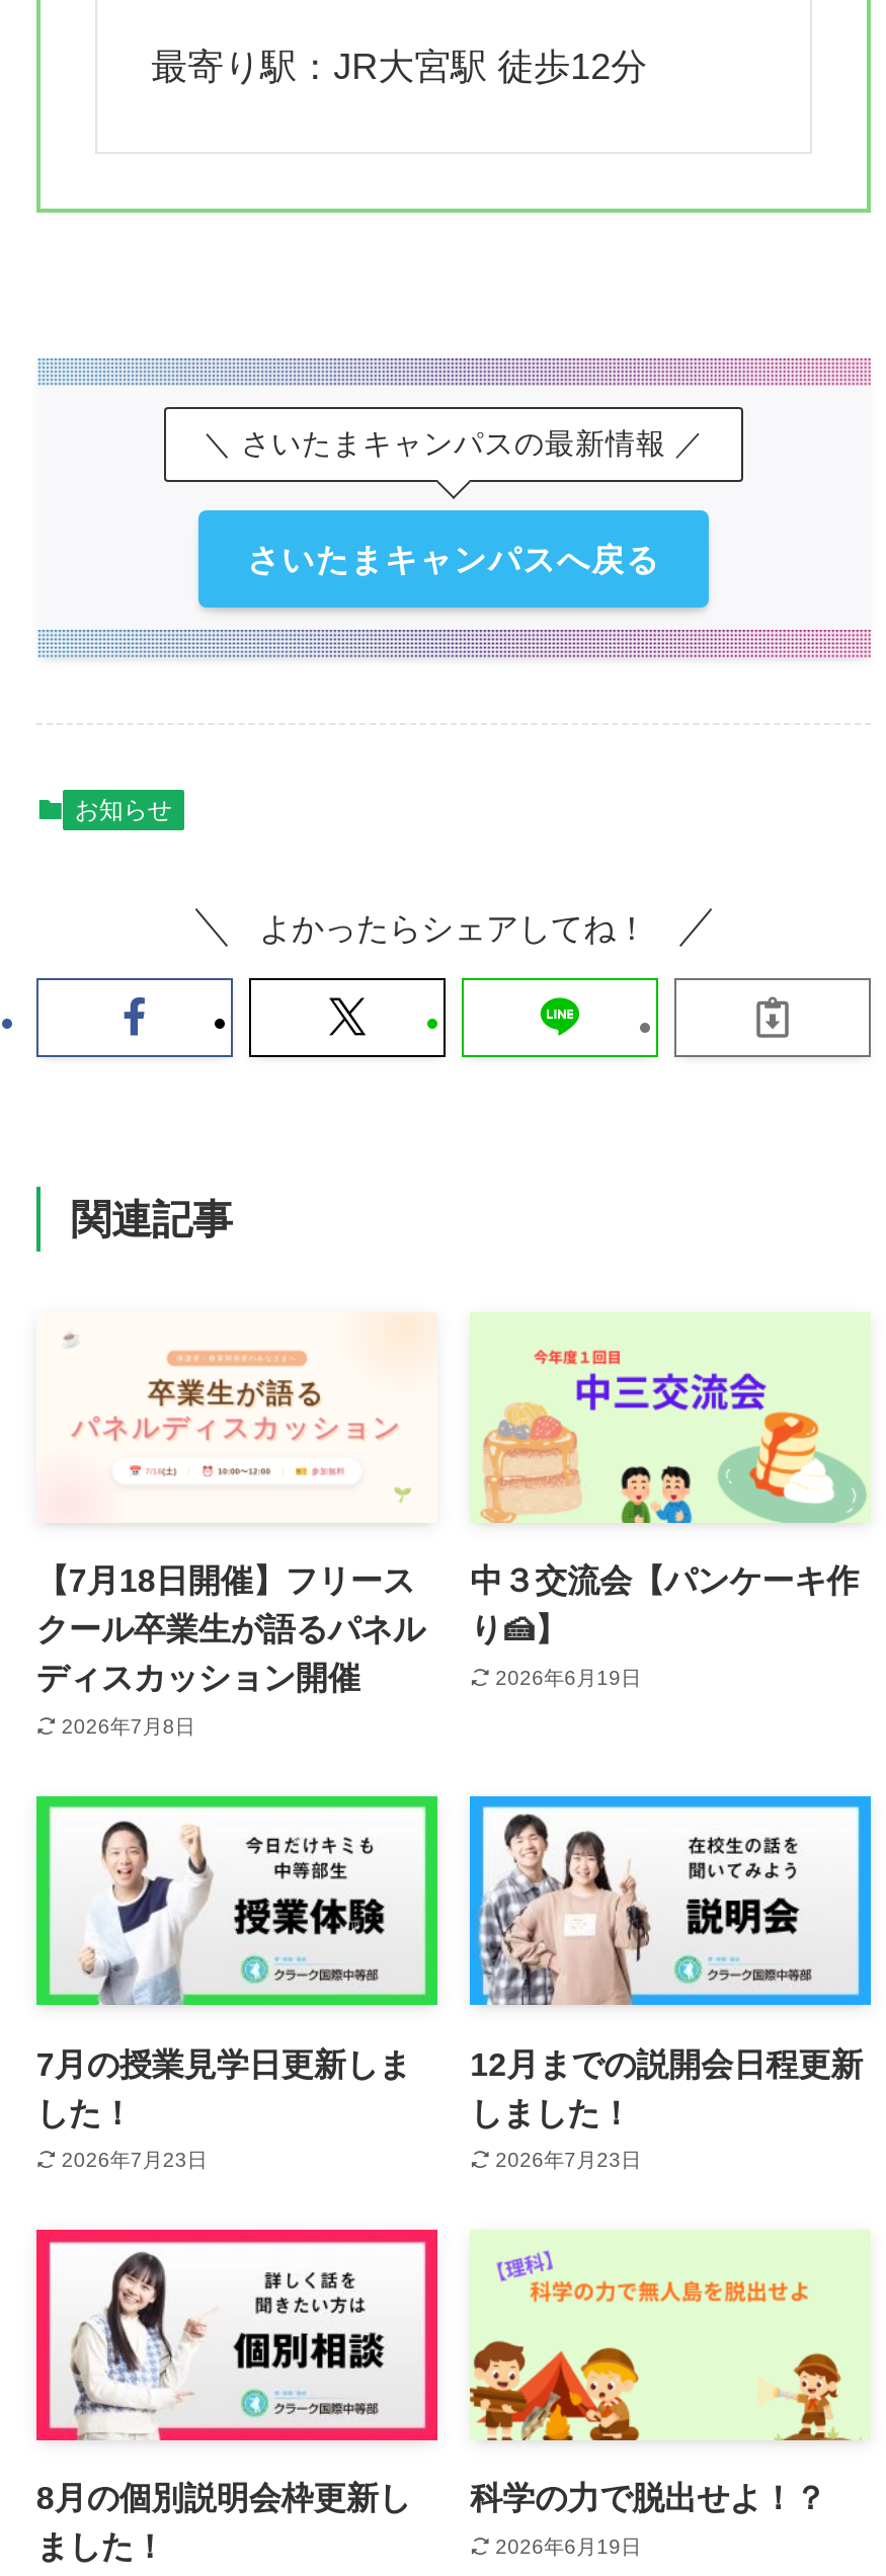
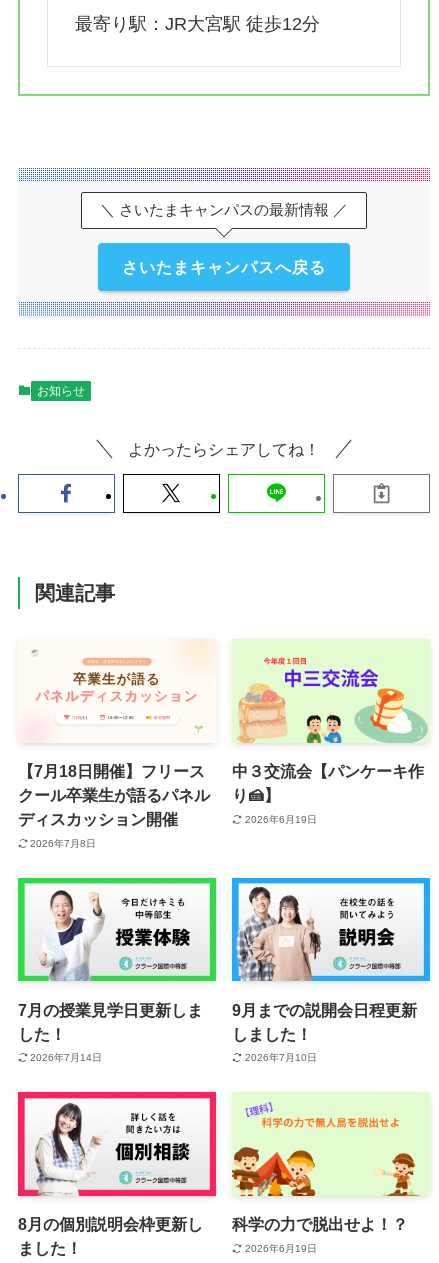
[470,2045,863,2081] 12月までの説開会日程更新 -> [232,1001,417,1019] 9月までの説開会日程更新
[62,2149,207,2171] 2026年7月23日 -> [30,1052,102,1063] 2026年7月14日
[495,2149,641,2171] 2026年7月23日 -> [245,1052,317,1063] 2026年7月10日

